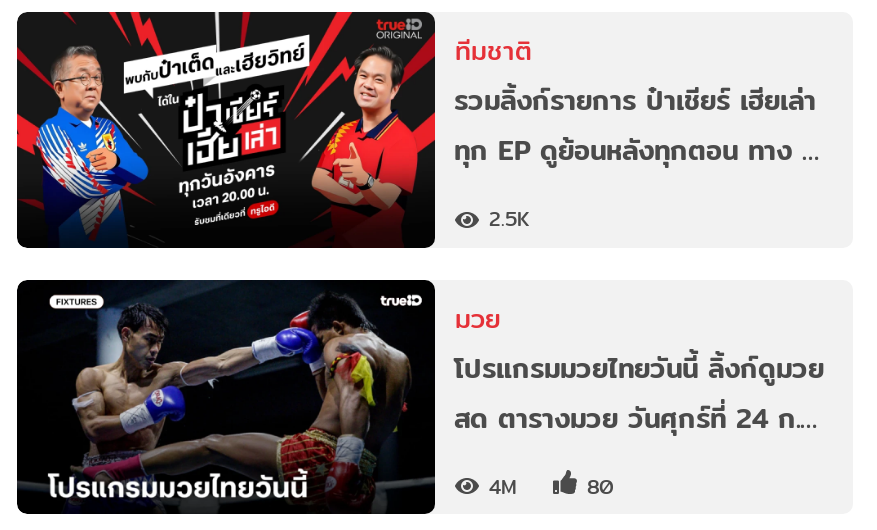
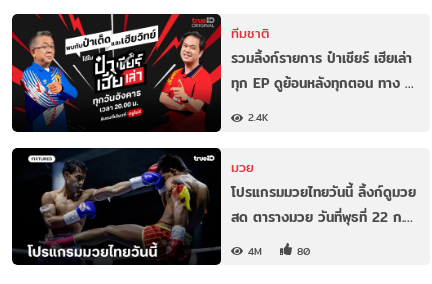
[489,203,529,235] 2.5K -> [248,109,268,125] 2.4K
[454,396,818,440] สด ตารางมวย วันศุกร์ที่ 24 ก.… -> [230,206,412,228] สด ตารางมวย วันที่พุธที่ 22 ก.…

